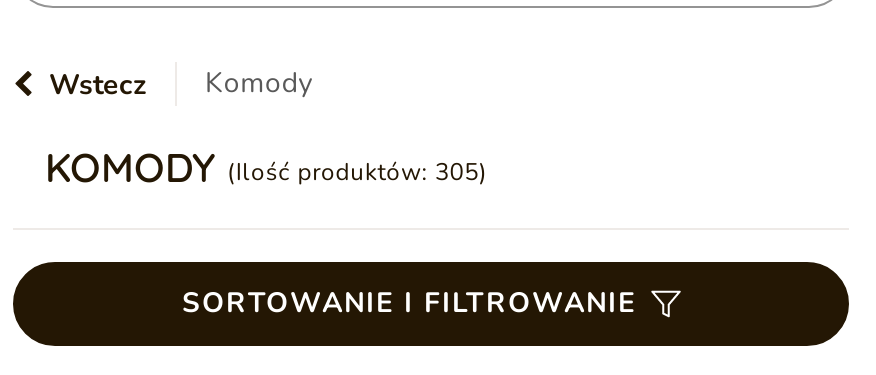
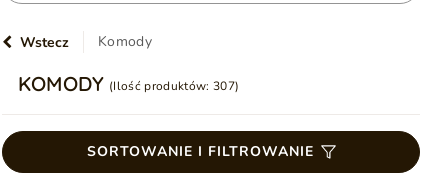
[45,142,488,192] KOMODY (Ilość produktów: 305) -> [18,71,239,96] KOMODY (Ilość produktów: 307)

